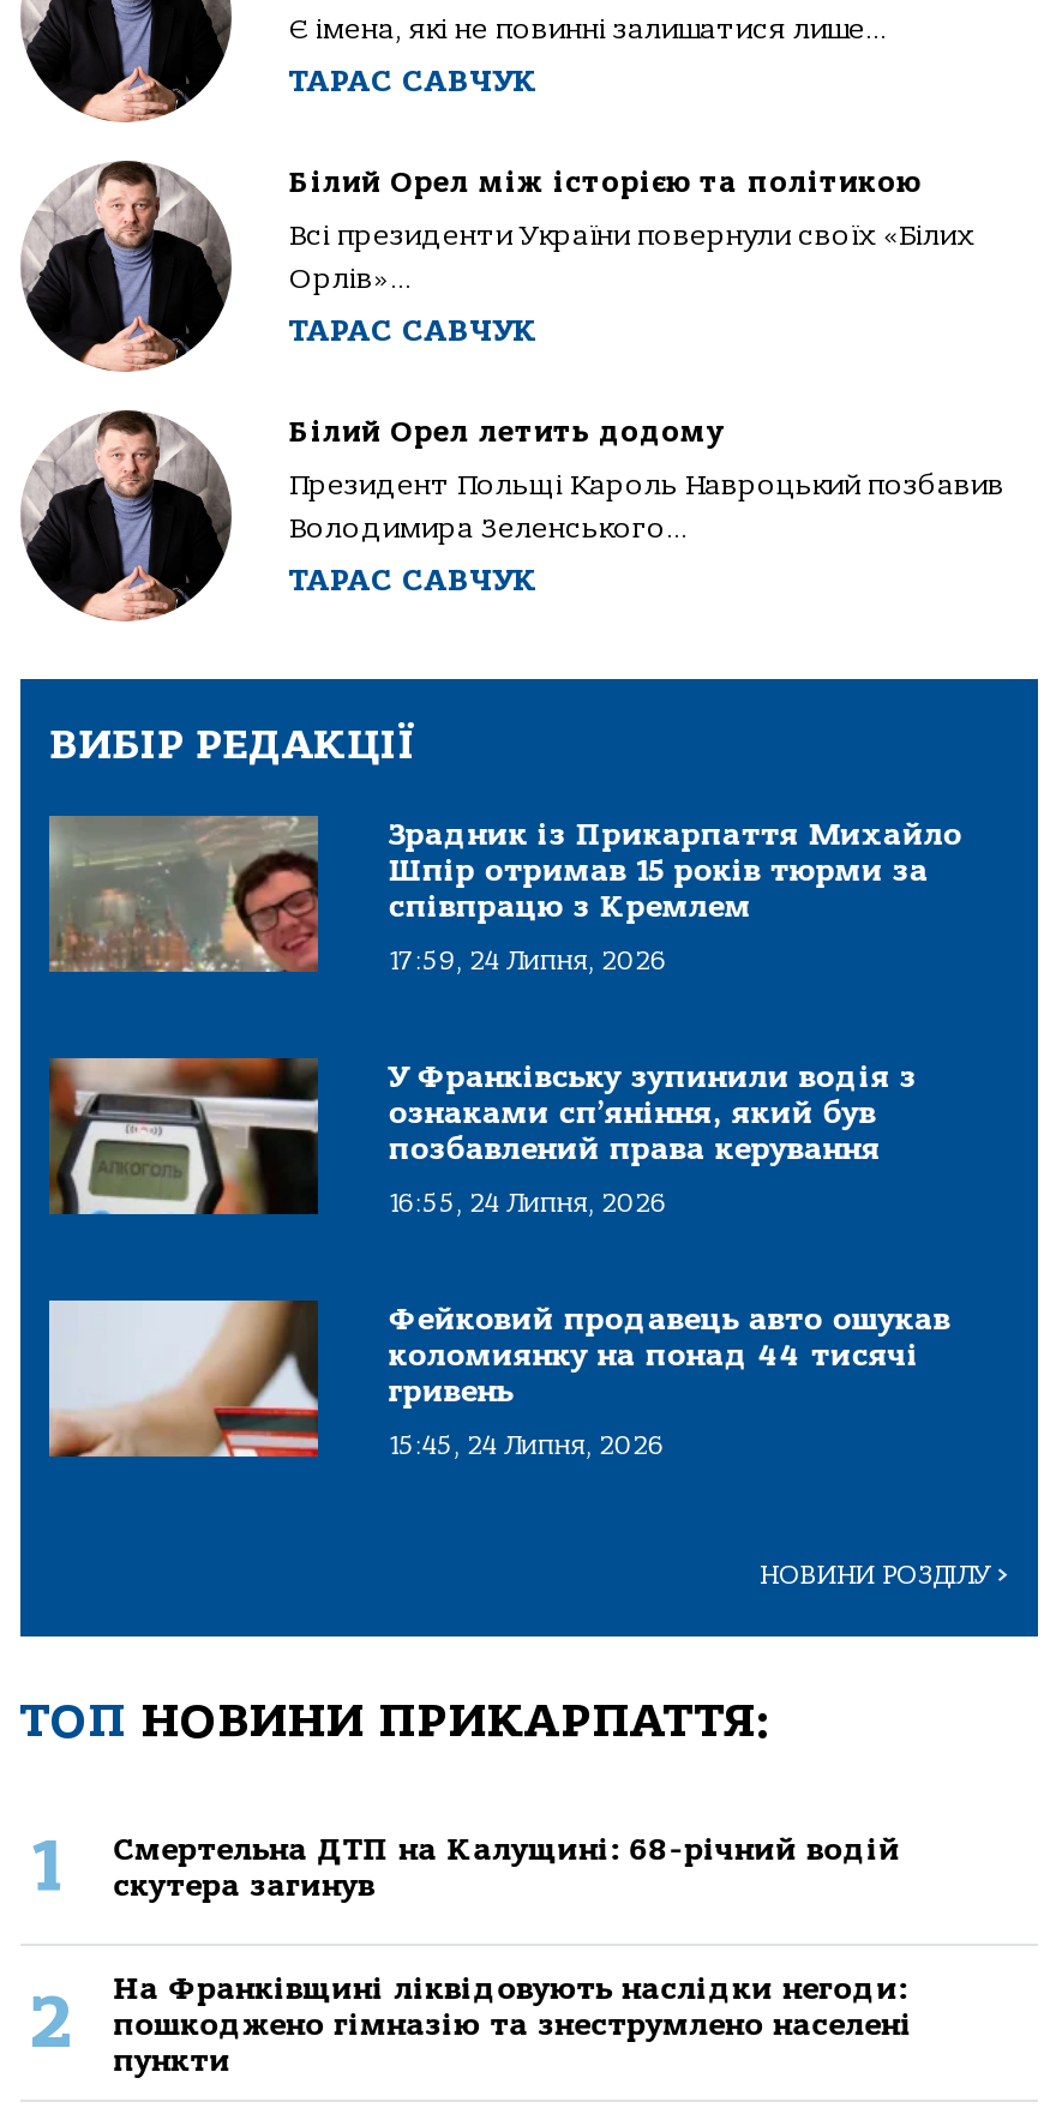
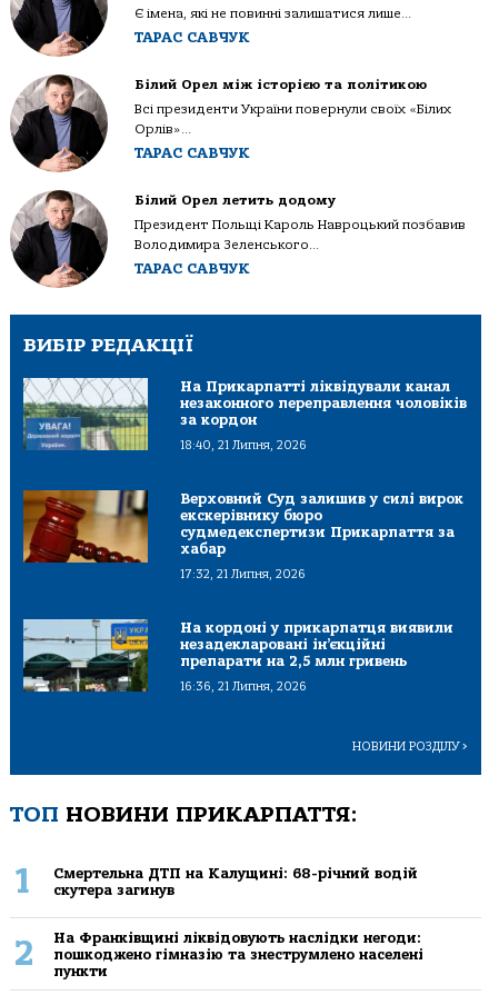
[47,813,962,974] [image] | Зрадник із Прикарпаття Михайло | Шпір отримав 15 років тюрми за | співпрацю з Кремлем -> [22,377,467,451] [image] | На Прикарпатті ліквідували канал | незаконного переправлення чоловіків | за кордон
[388,945,667,977] 17:59, 24 Липня, 2026 -> [180,438,307,452] 18:40, 21 Липня, 2026
[49,1056,916,1217] [image] | У Франківську зупинили водія з | ознаками сп’яніння, який був | позбавлений права керування -> [22,489,464,564] [image] | Верховний Суд залишив у силі вирок | екскерівнику бюро | судмедекспертизи Прикарпаття за | хабар
[388,1188,667,1219] 16:55, 24 Липня, 2026 -> [180,567,306,581] 17:32, 21 Липня, 2026
[49,1298,950,1459] [image] | Фейковий продавець авто ошукав | коломиянку на понад 44 тисячі | гривень -> [22,618,454,693] [image] | На кордоні у прикарпатця виявили | незадекларовані ін’єкційні | препарати на 2,5 млн гривень
[388,1430,664,1461] 15:45, 24 Липня, 2026 -> [180,679,307,694] 16:36, 21 Липня, 2026

